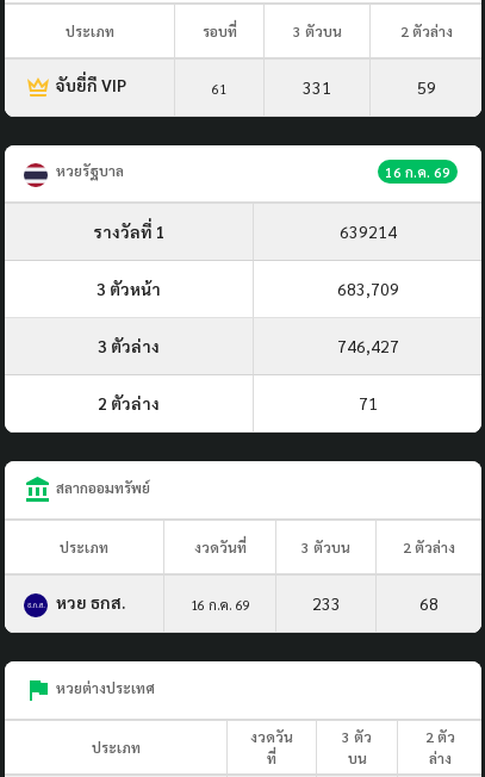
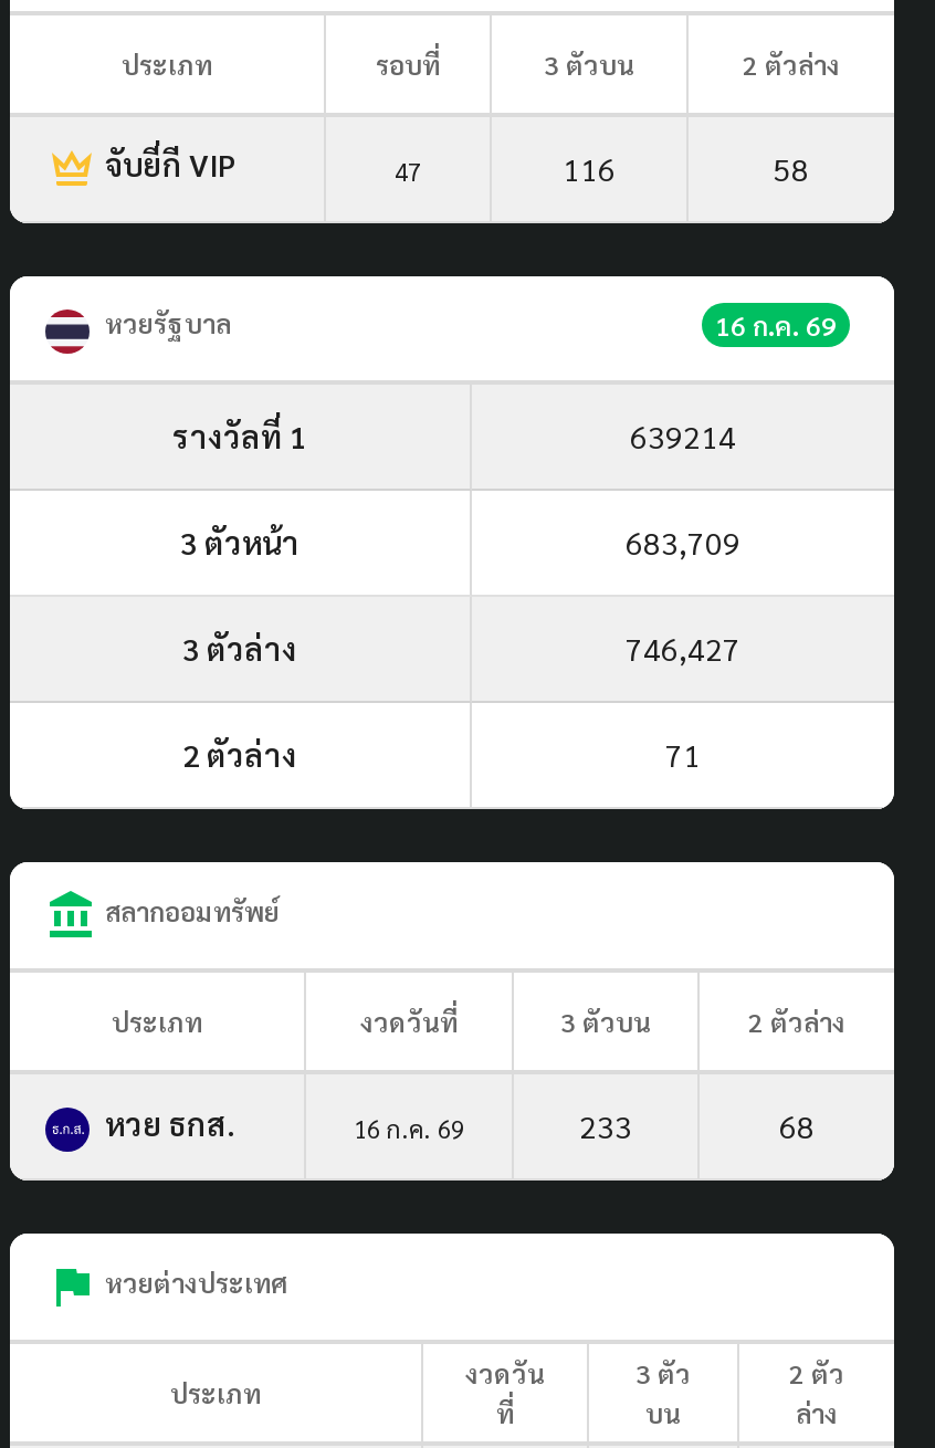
[212,80,226,97] 61 -> [395,154,421,187] 47
[303,76,331,97] 331 -> [563,148,616,187] 116
[416,76,436,97] 59 -> [774,148,809,187] 58

